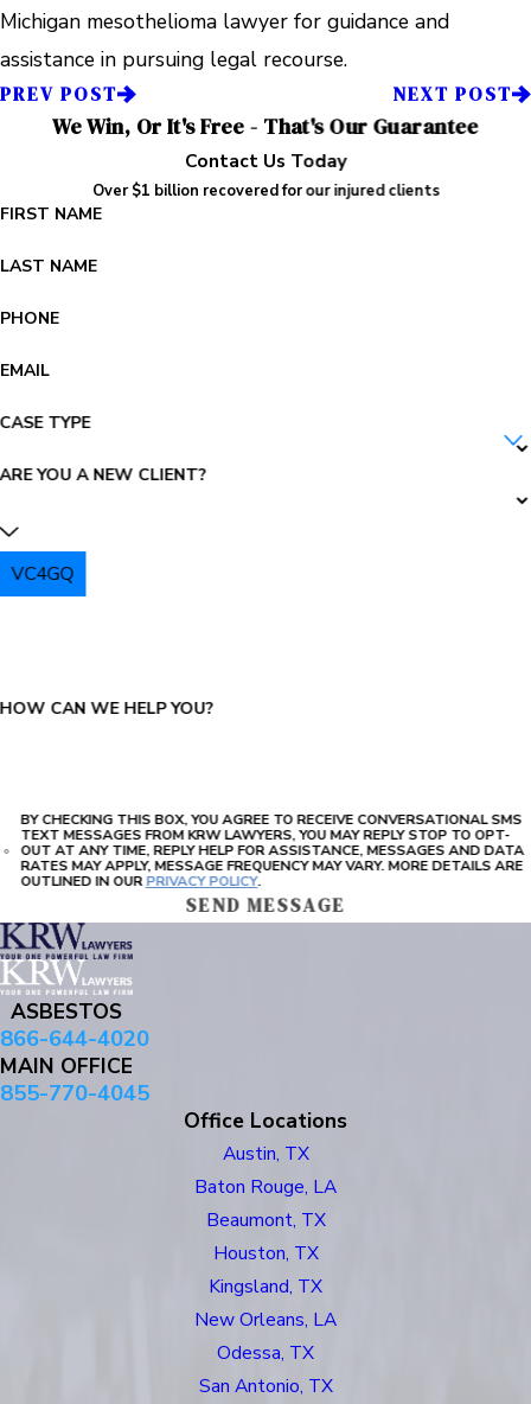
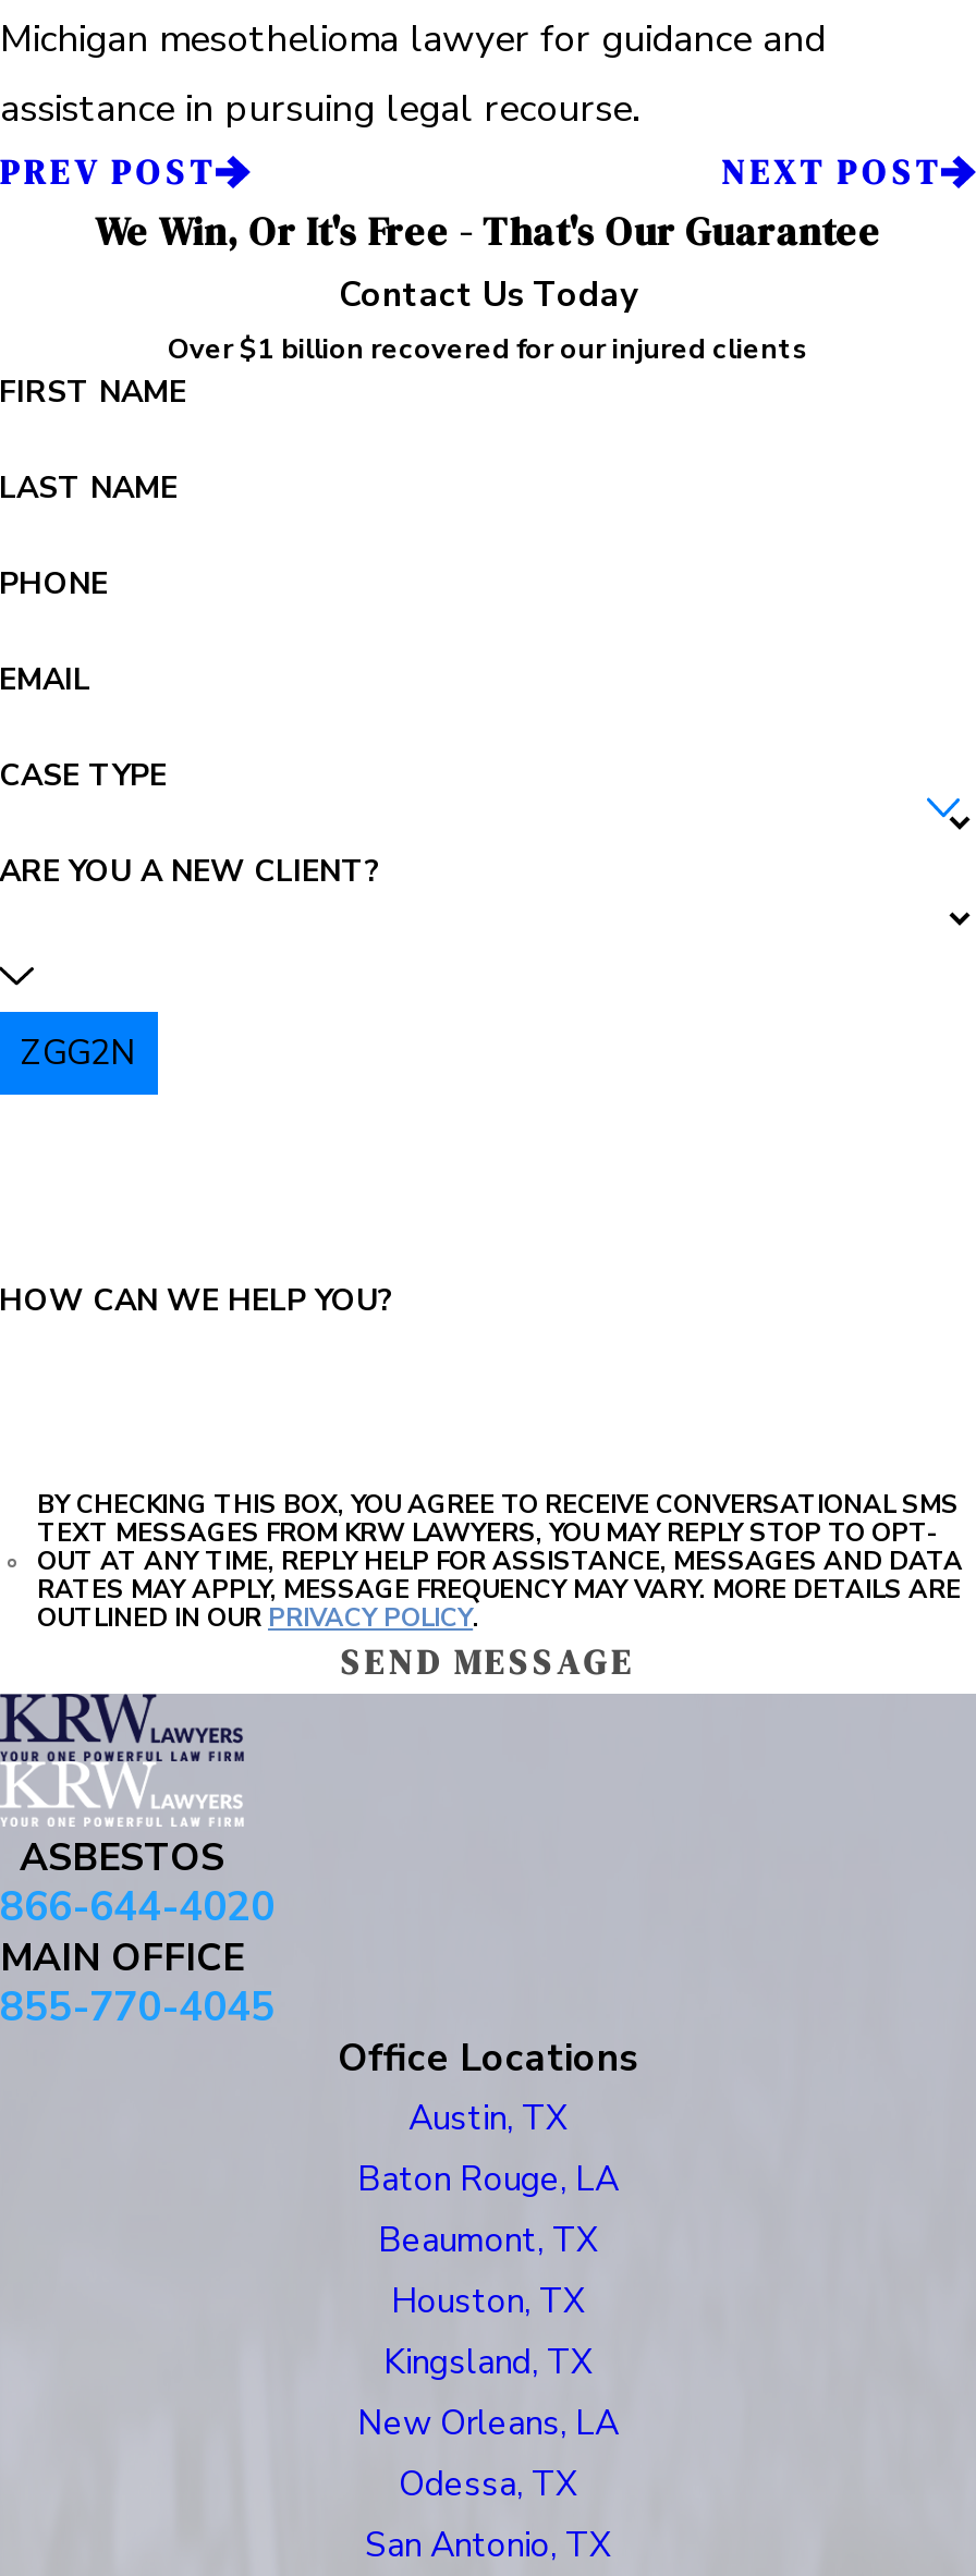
[11,561,74,586] VC4GQ -> [21,1030,136,1075] ZGG2N

